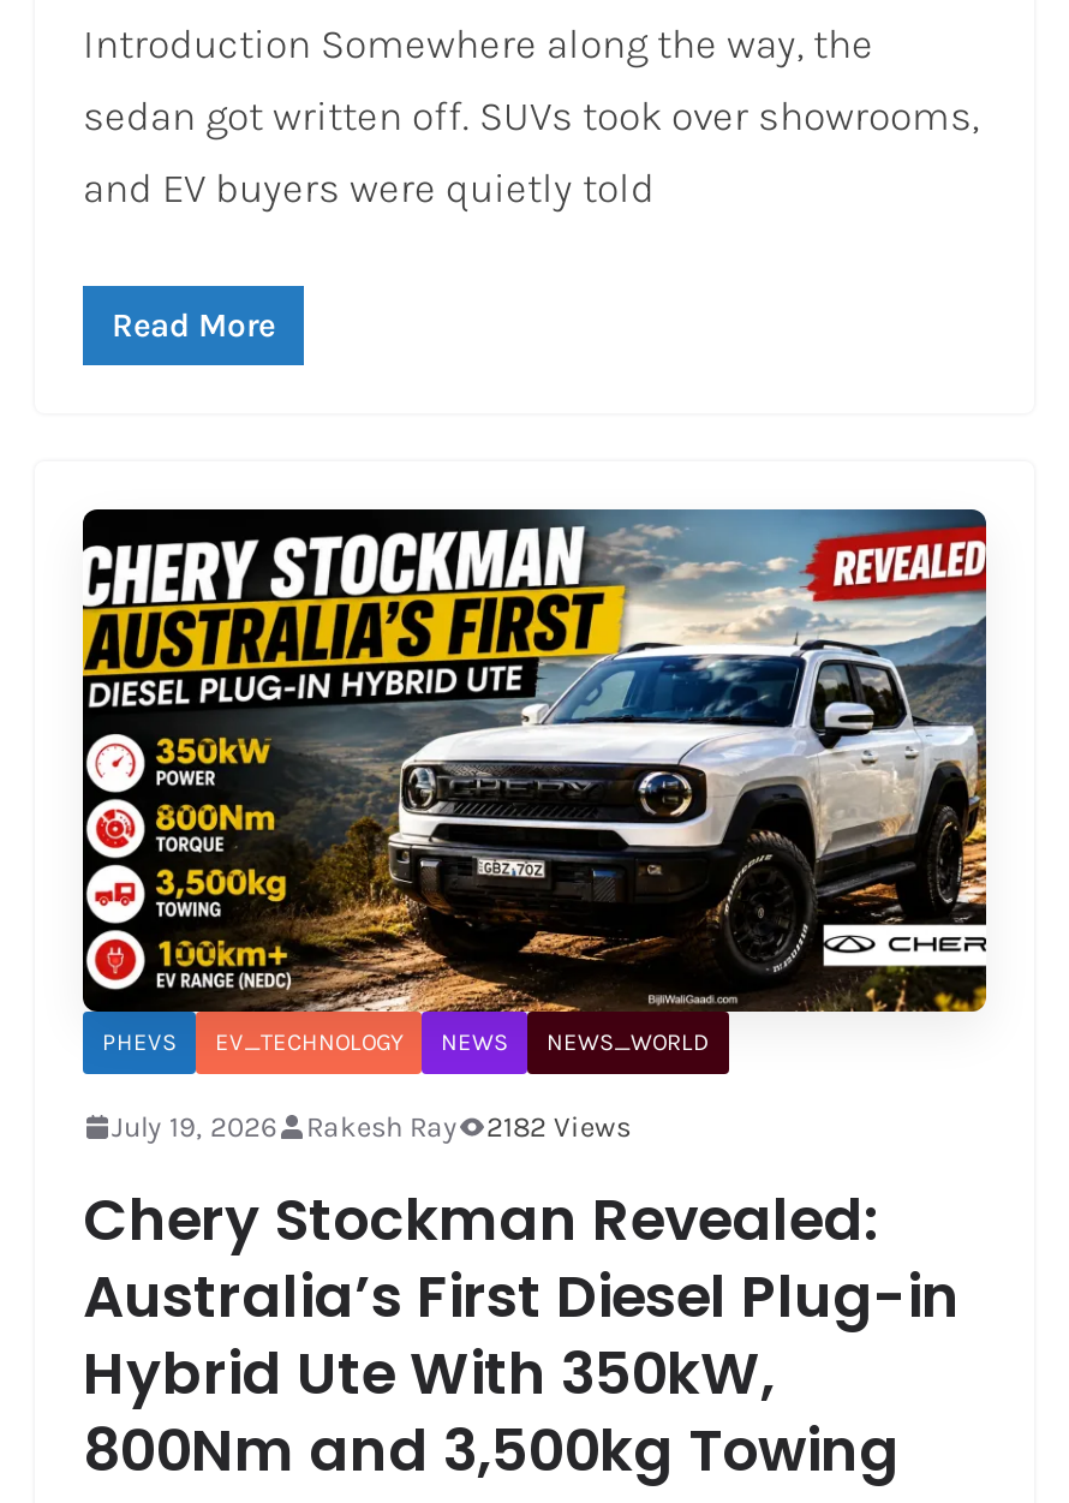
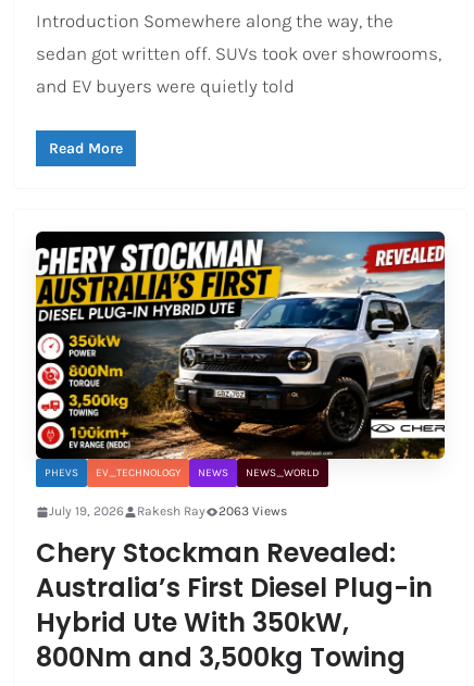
[112,1109,631,1143] July 19, 2026 Rakesh Ray 2182 Views -> [49,503,287,519] July 19, 2026 Rakesh Ray 2063 Views

